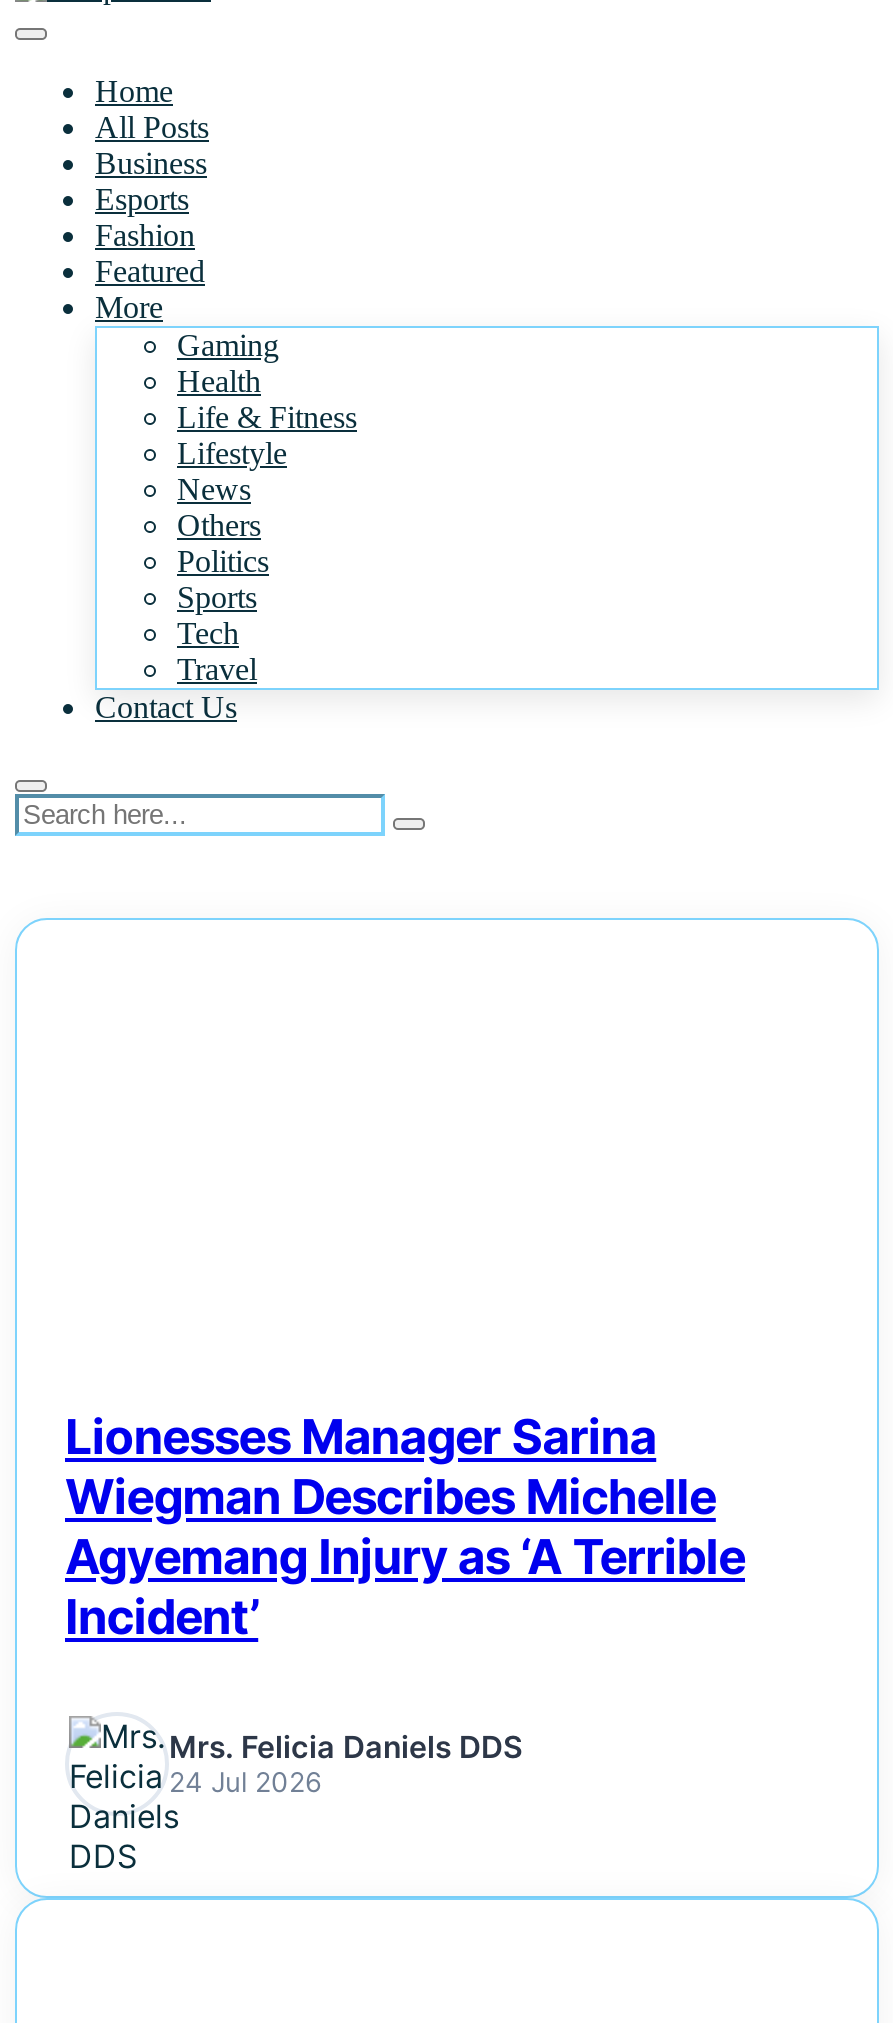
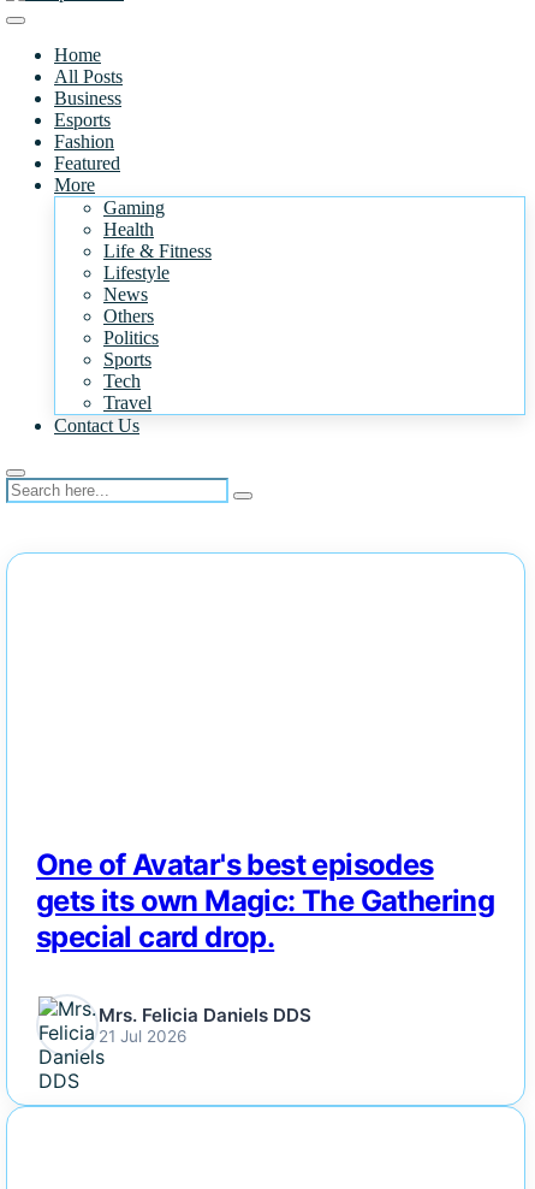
[65,1408,745,1646] Lionesses Manager Sarina | Wiegman Describes Michelle | Agyemang Injury as ‘A Terrible | Incident’ -> [36,847,494,954] One of Avatar's best episodes | gets its own Magic: The Gathering | special card drop.
[169,1767,321,1799] 24 Jul 2026 -> [99,1027,186,1046] 21 Jul 2026

